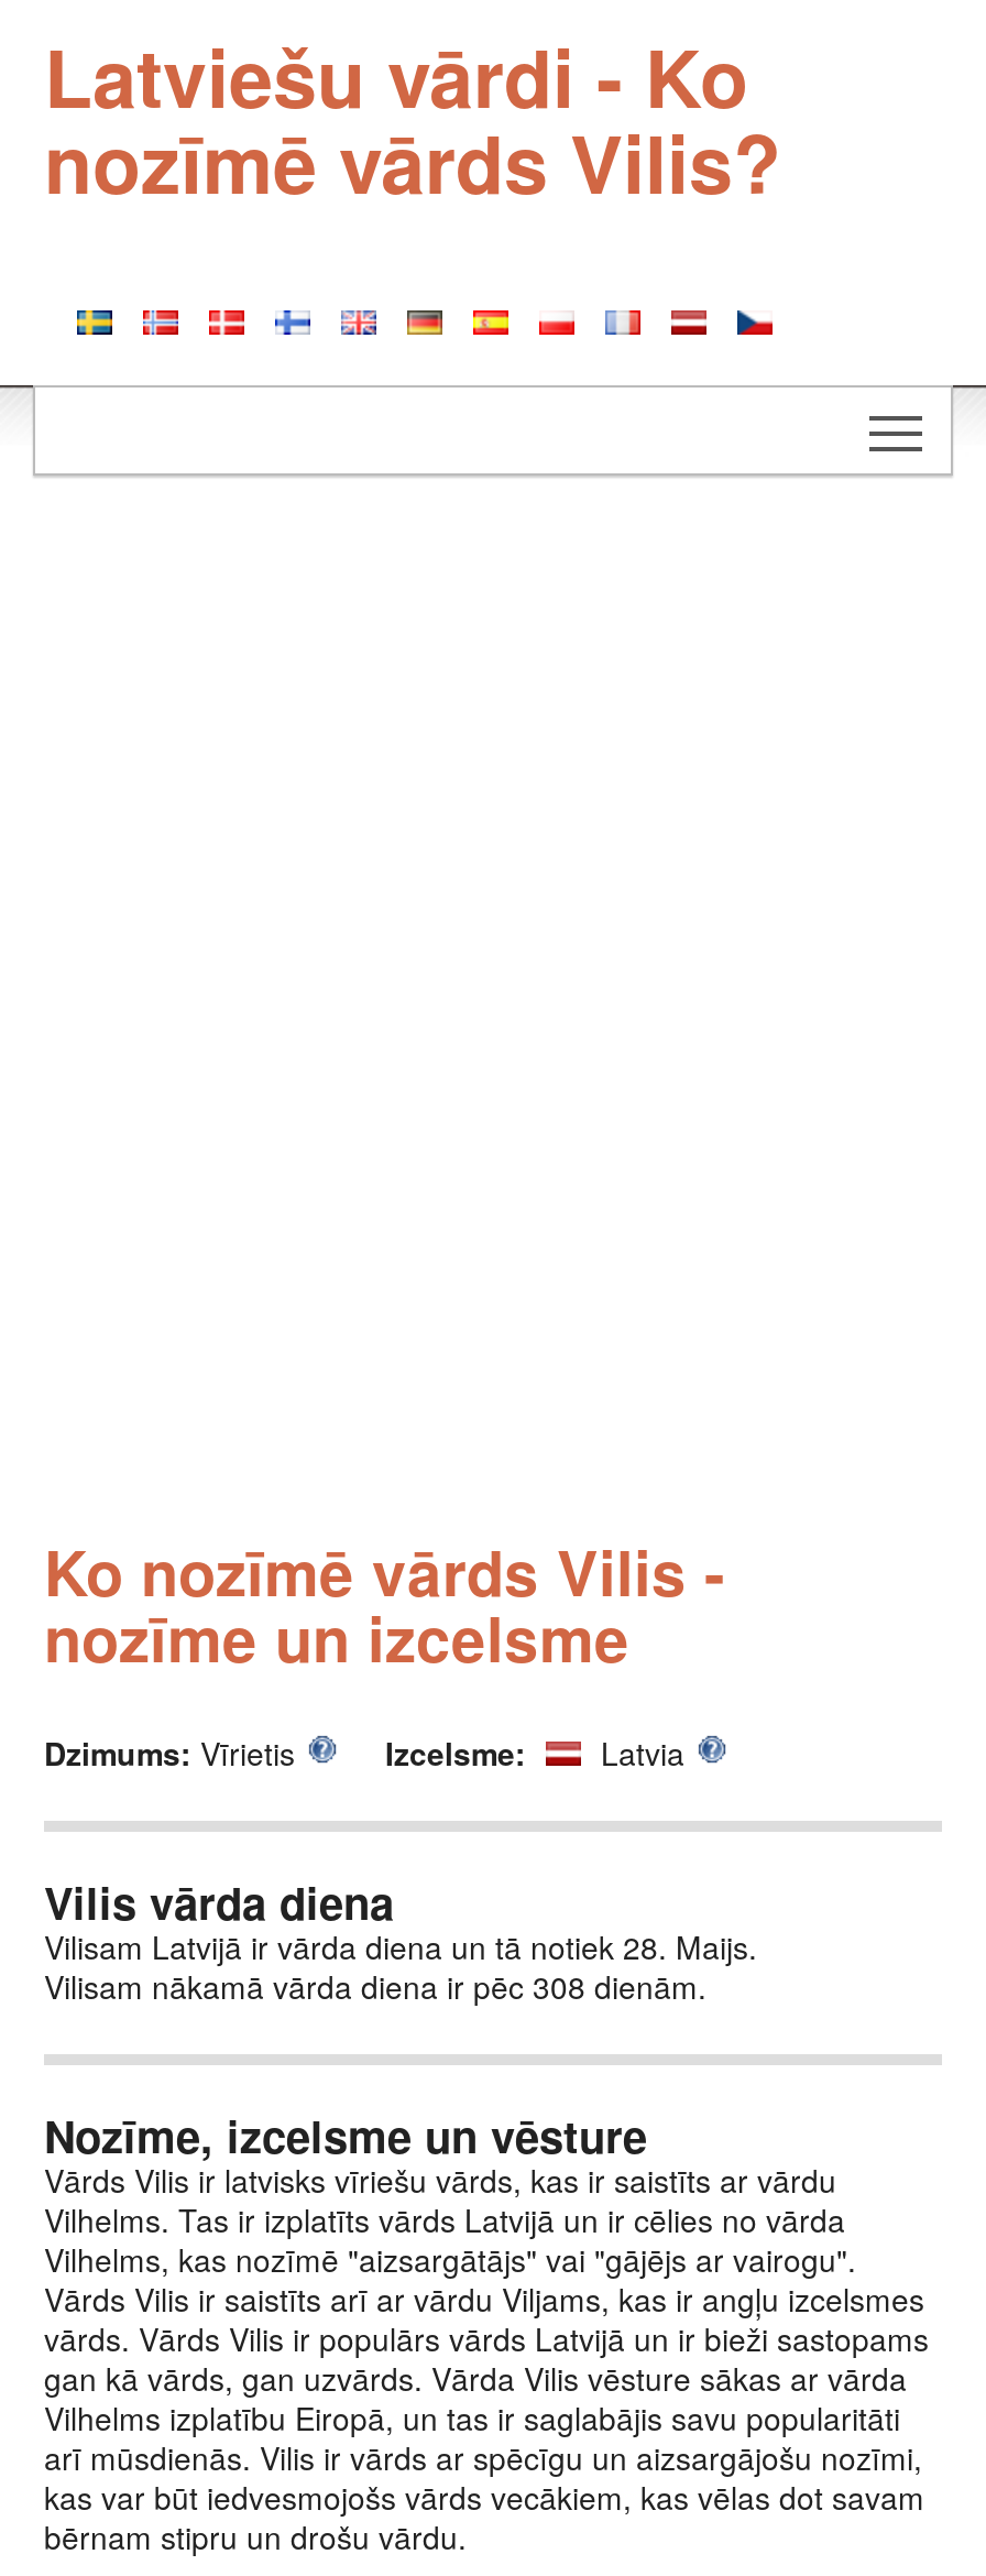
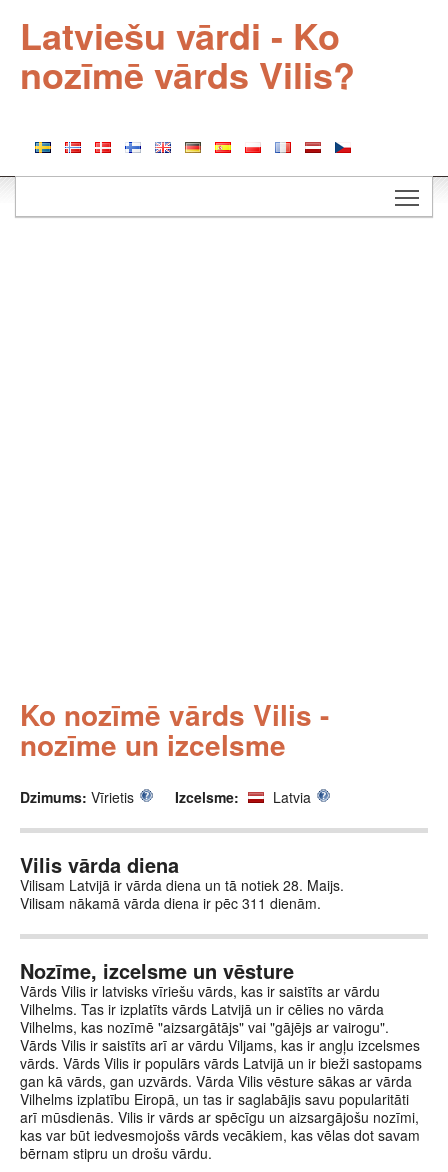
[44,1964,706,2008] Vilisam nākamā vārda diena ir pēc 308 dienām. -> [20,893,321,913] Vilisam nākamā vārda diena ir pēc 311 dienām.

